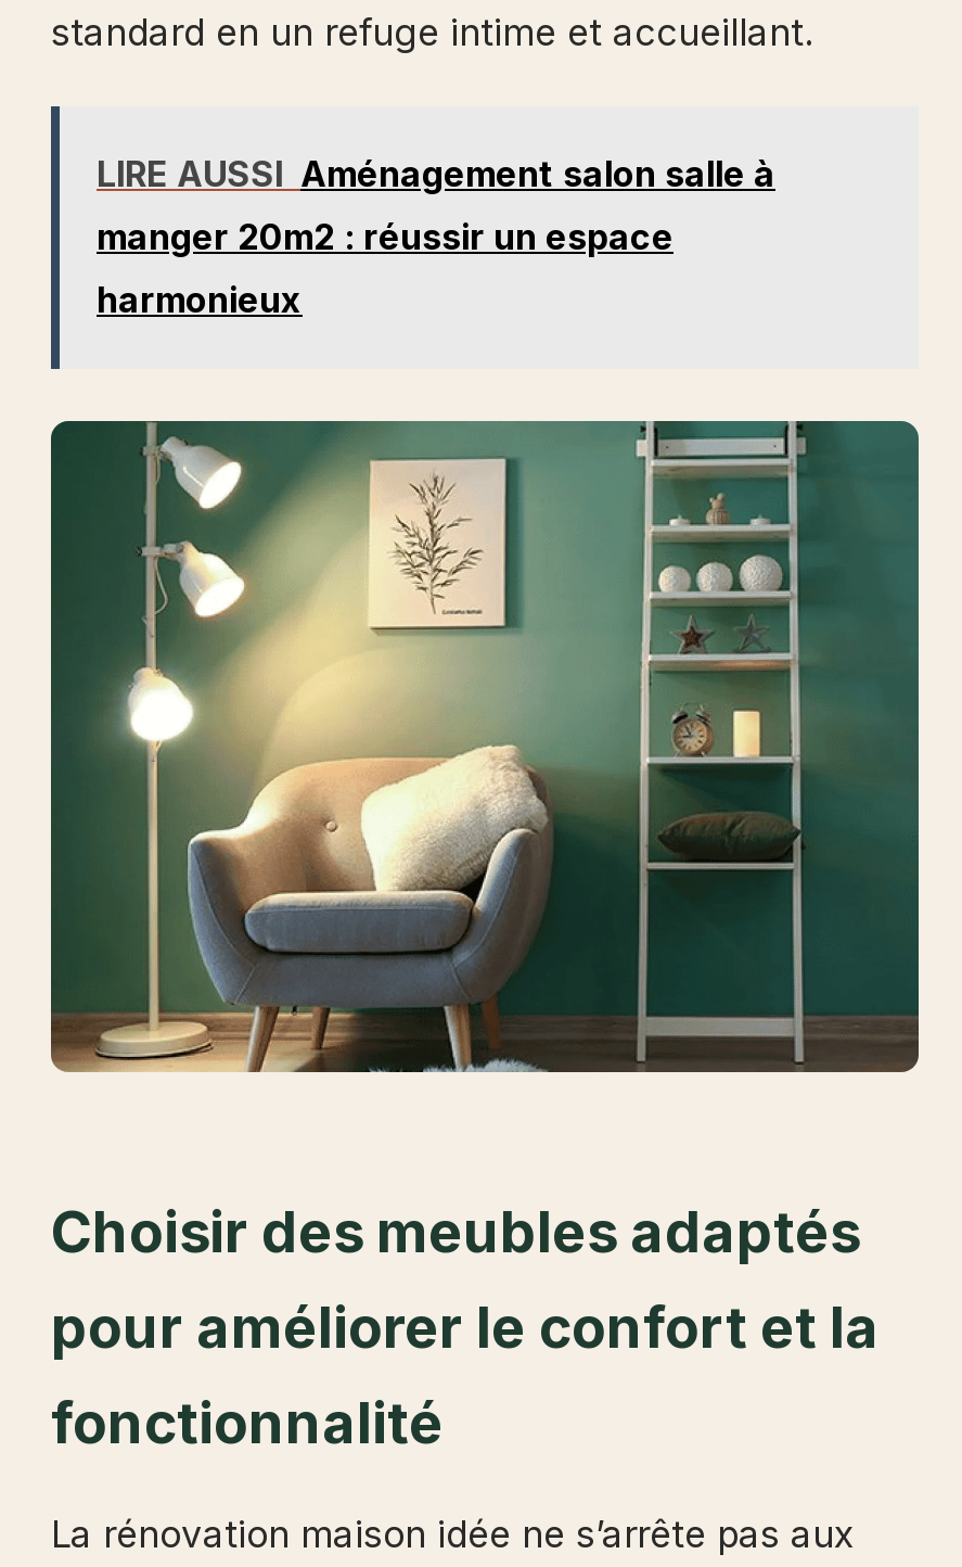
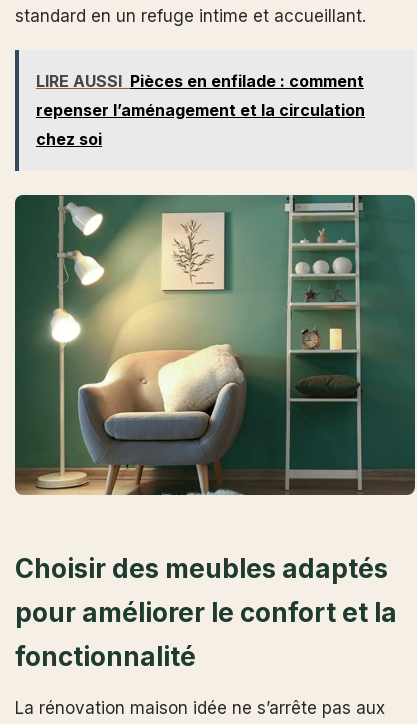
[97,151,775,321] LIRE AUSSI Aménagement salon salle à | manger 20m2 : réussir un espace | harmonieux -> [36,71,365,149] LIRE AUSSI Pièces en enfilade : comment | repenser l’aménagement et la circulation | chez soi

